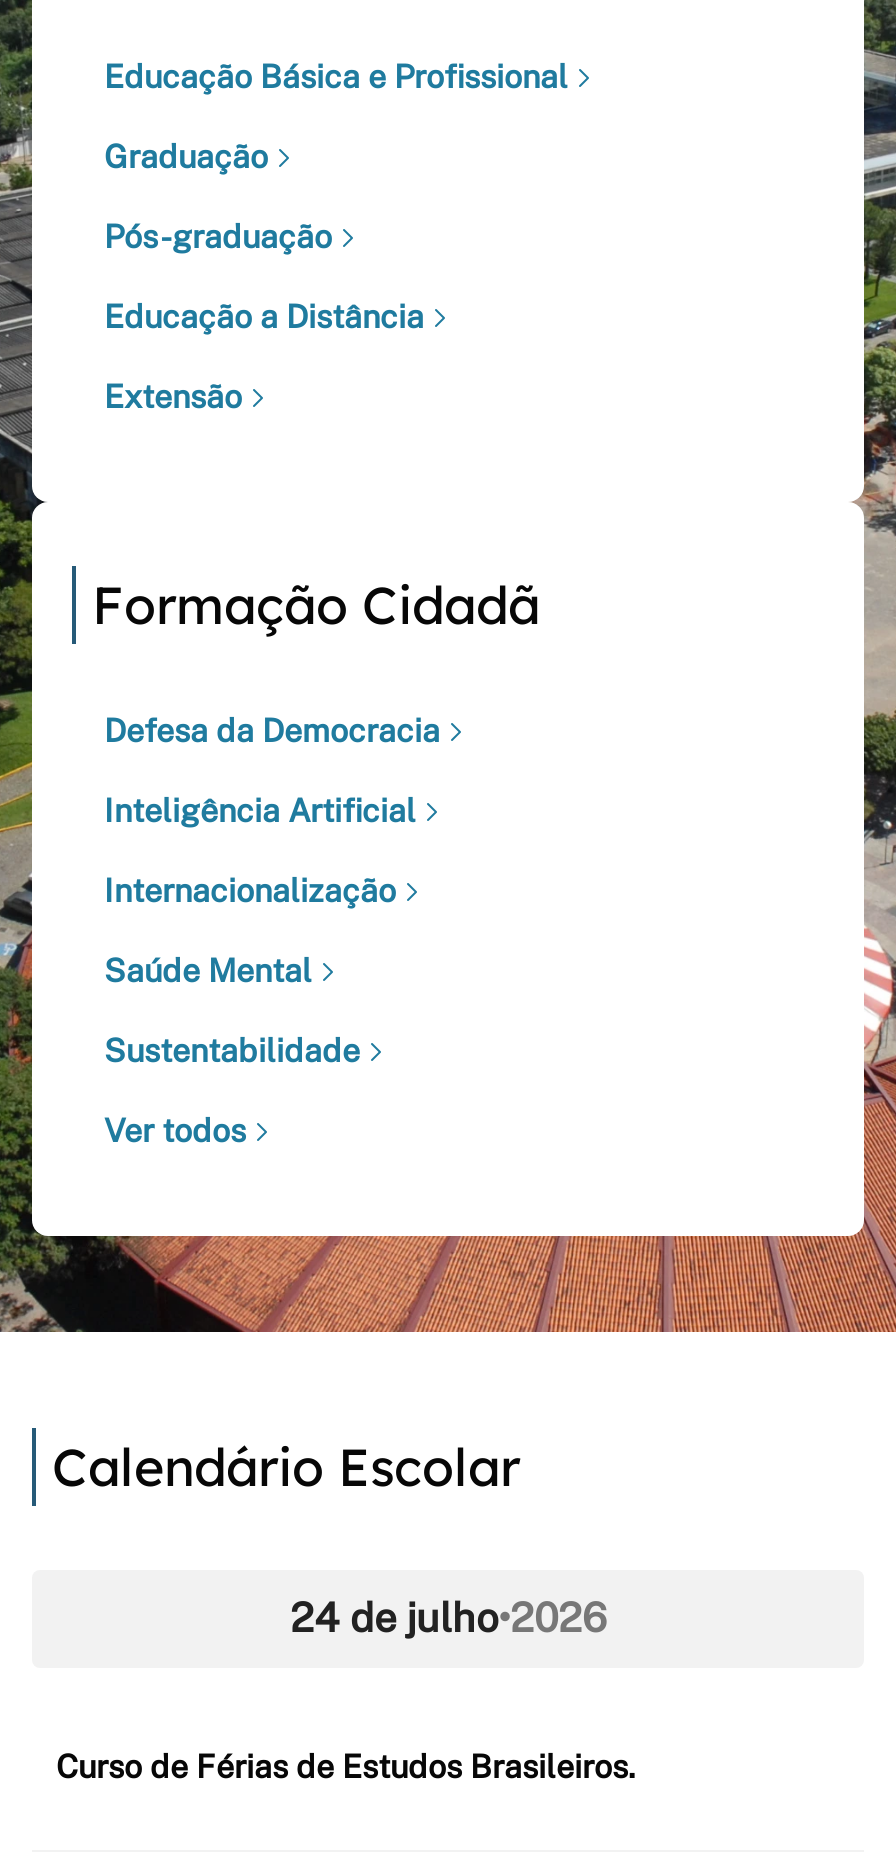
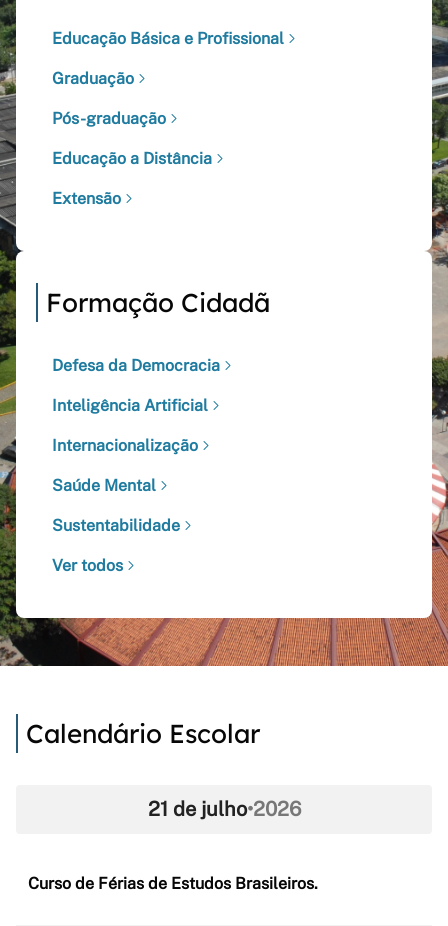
[290,1594,606,1642] 24 de julho•2026 -> [147,797,300,821] 21 de julho•2026

